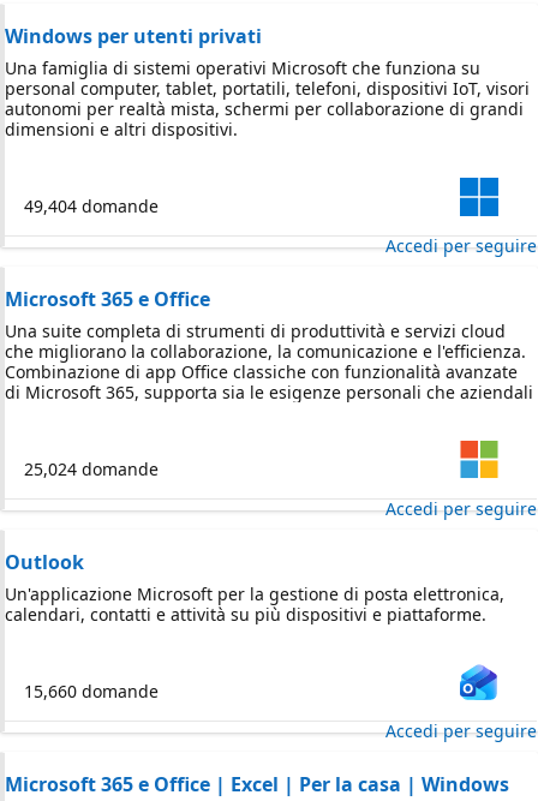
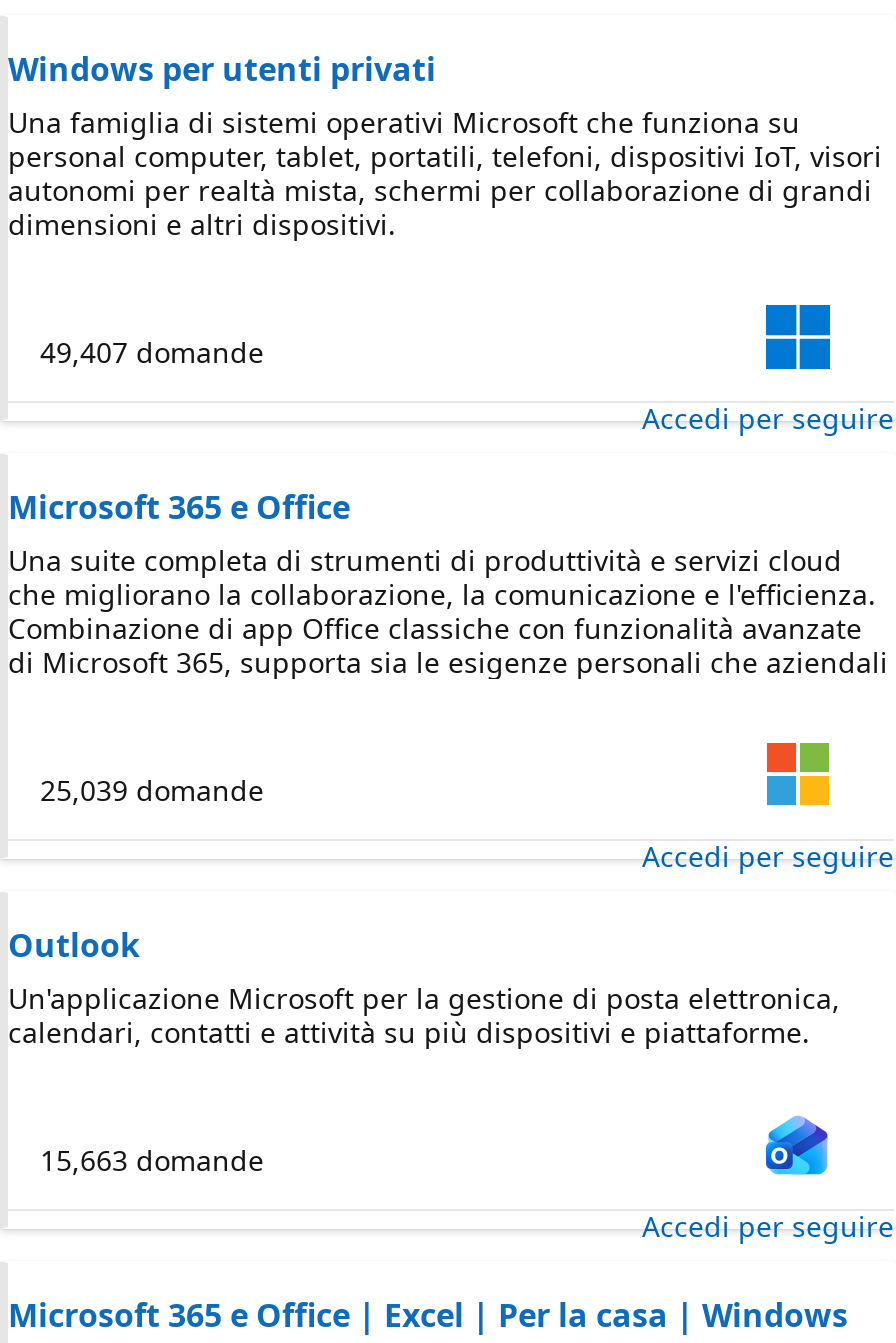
[24,194,159,217] 49,404 domande -> [40,332,264,370] 49,407 domande
[24,457,159,480] 25,024 domande -> [40,770,264,808] 25,039 domande
[24,679,159,702] 15,660 domande -> [40,1140,264,1178] 15,663 domande

